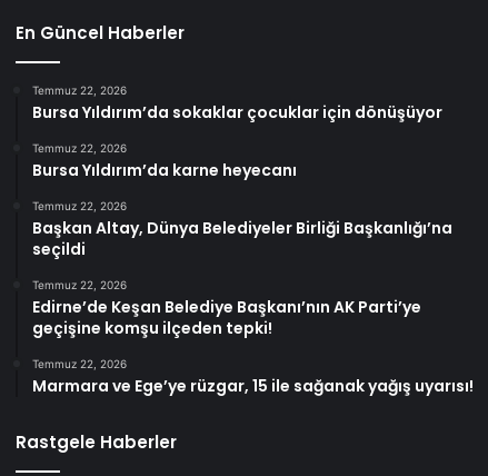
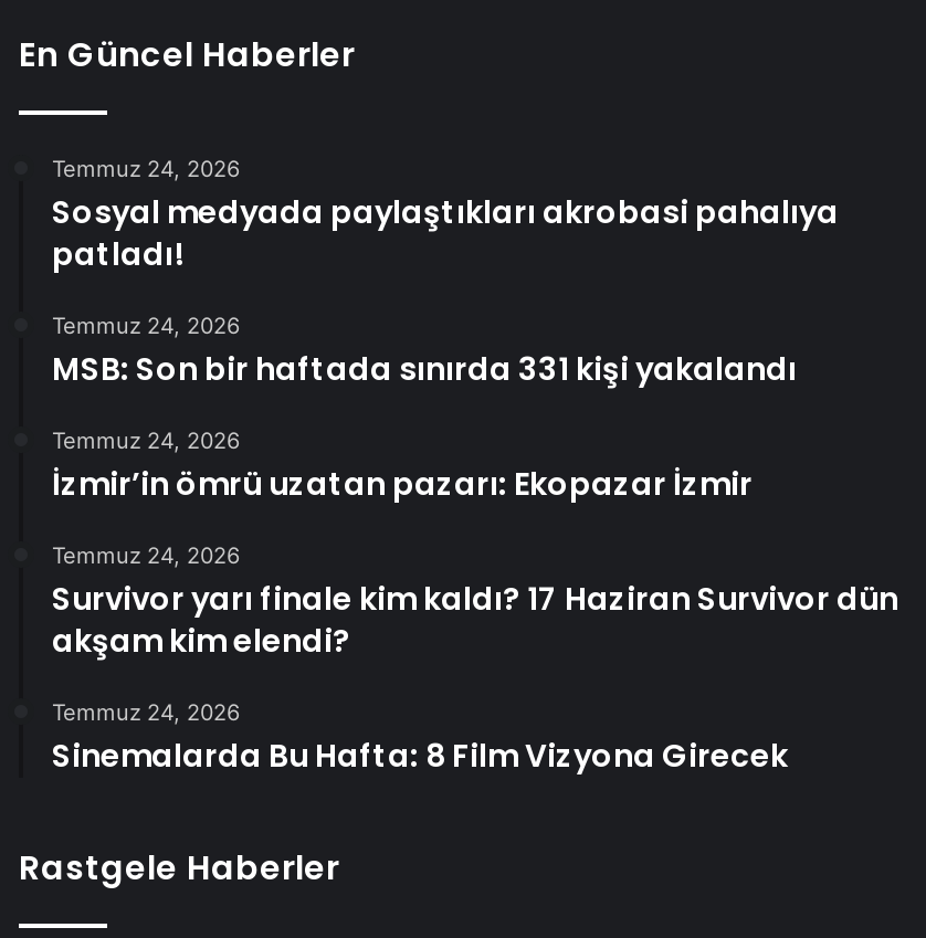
[32,84,442,124] Temmuz 22, 2026 | Bursa Yıldırım’da sokaklar çocuklar için dönüşüyor -> [52,155,839,276] Temmuz 24, 2026 | Sosyal medyada paylaştıkları akrobasi pahalıya | patladı!
[32,141,297,181] Temmuz 22, 2026 | Bursa Yıldırım’da karne heyecanı -> [52,312,797,391] Temmuz 24, 2026 | MSB: Son bir haftada sınırda 331 kişi yakalandı
[32,199,452,260] Temmuz 22, 2026 | Başkan Altay, Dünya Belediyeler Birliği Başkanlığı’na | seçildi -> [52,427,753,506] Temmuz 24, 2026 | İzmir’in ömrü uzatan pazarı: Ekopazar İzmir
[32,278,421,339] Temmuz 22, 2026 | Edirne’de Keşan Belediye Başkanı’nın AK Parti’ye | geçişine komşu ilçeden tepki! -> [52,542,898,663] Temmuz 24, 2026 | Survivor yarı finale kim kaldı? 17 Haziran Survivor dün | akşam kim elendi?
[32,357,474,397] Temmuz 22, 2026 | Marmara ve Ege’ye rüzgar, 15 ile sağanak yağış uyarısı! -> [52,698,788,778] Temmuz 24, 2026 | Sinemalarda Bu Hafta: 8 Film Vizyona Girecek

